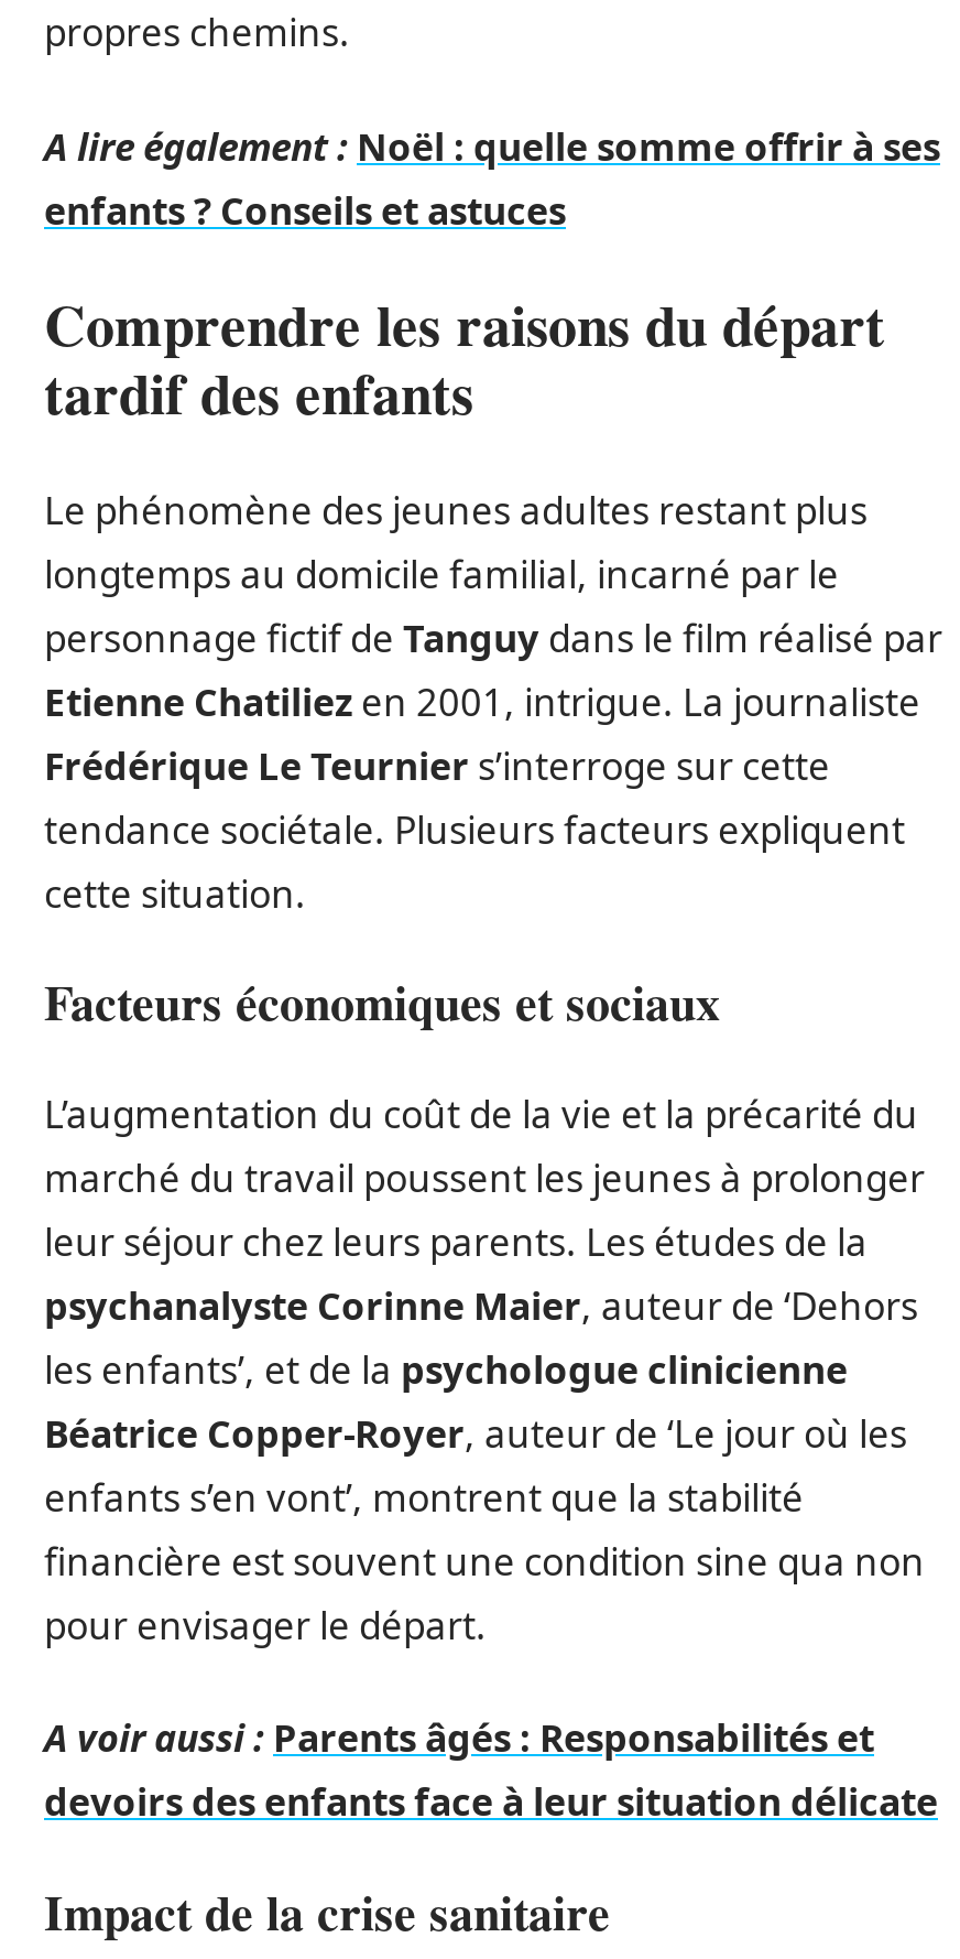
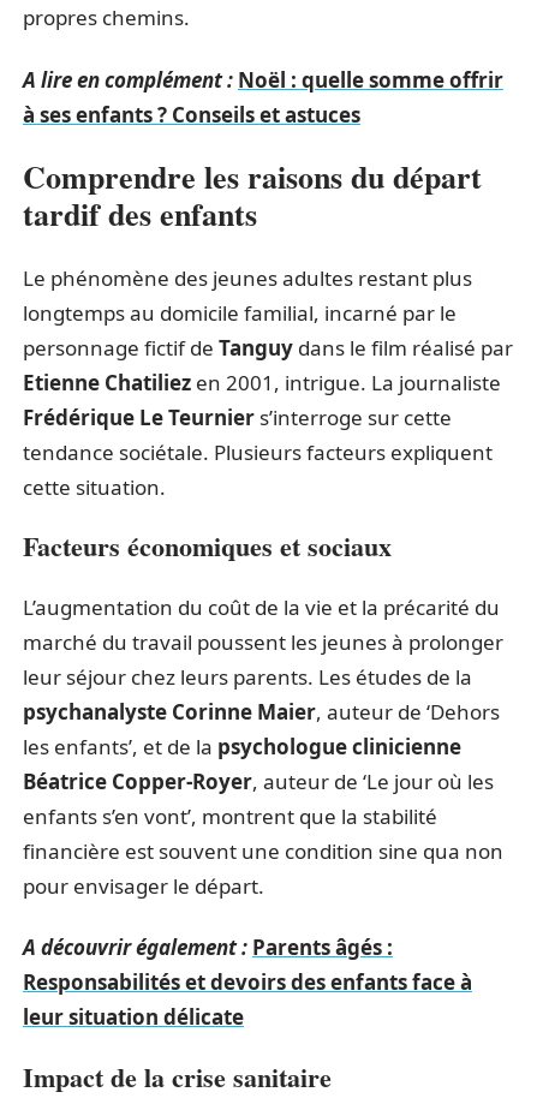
[44,120,940,235] A lire également : Noël : quelle somme offrir à ses | enfants ? Conseils et astuces -> [23,65,503,128] A lire en complément : Noël : quelle somme offrir | à ses enfants ? Conseils et astuces
[44,1712,938,1827] A voir aussi : Parents âgés : Responsabilités et | devoirs des enfants face à leur situation délicate -> [23,933,472,1031] A découvrir également : Parents âgés : | Responsabilités et devoirs des enfants face à | leur situation délicate

